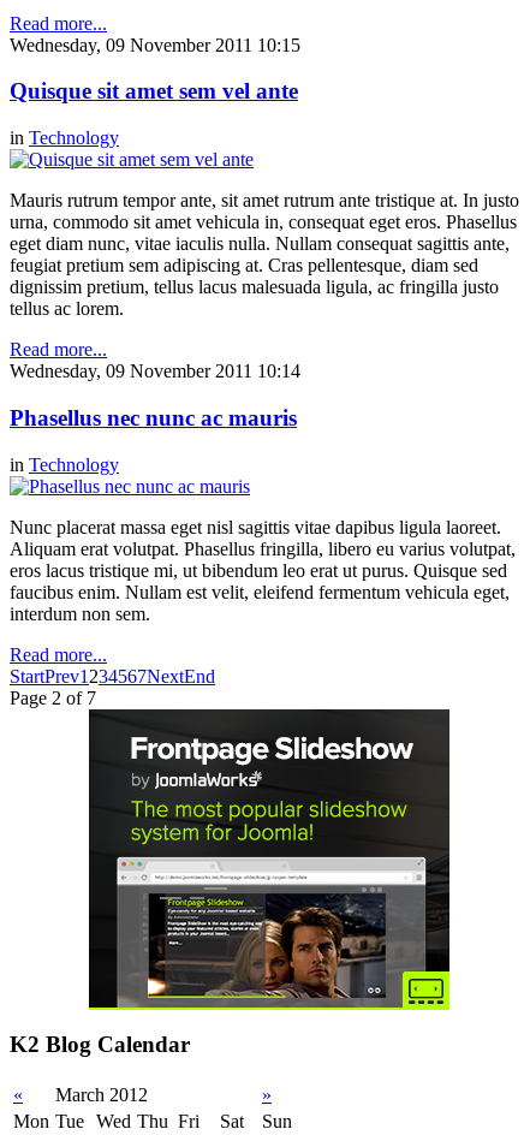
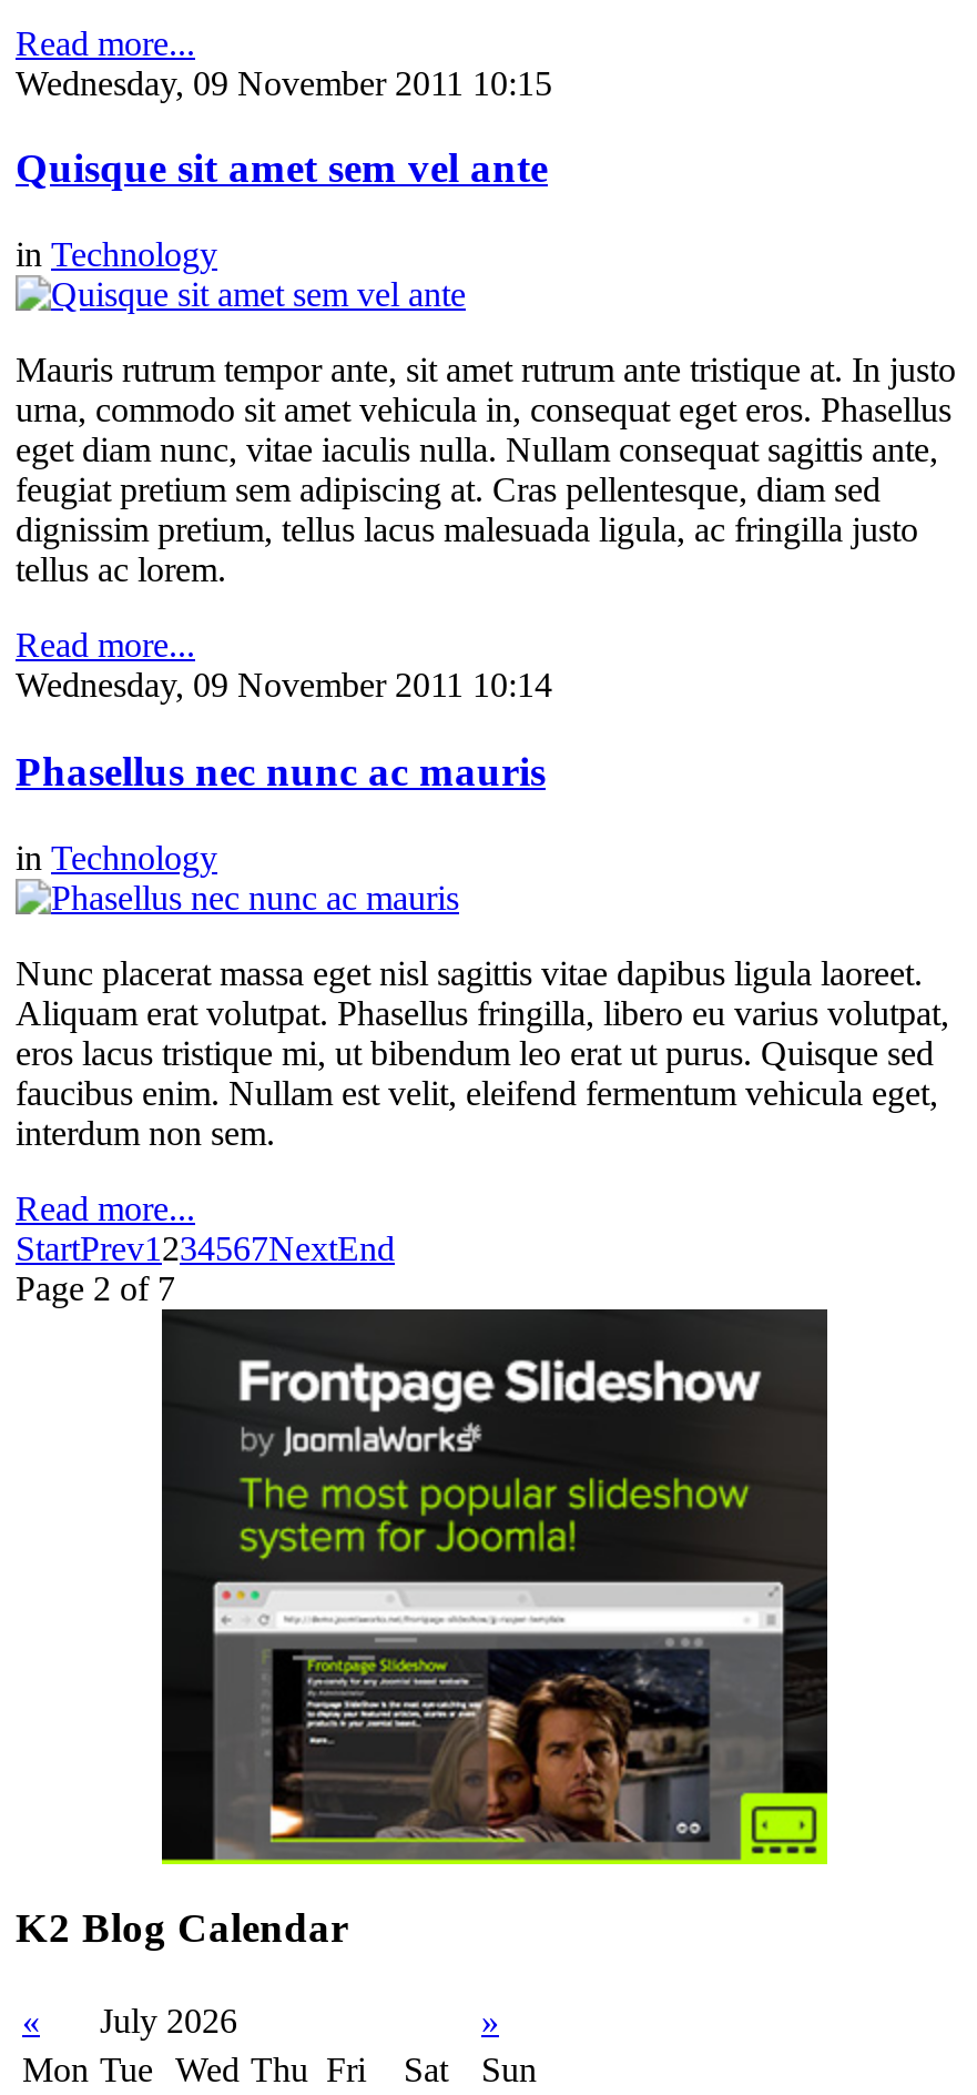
[55,1085,148,1105] March 2012 -> [100,2002,237,2040] July 2026

